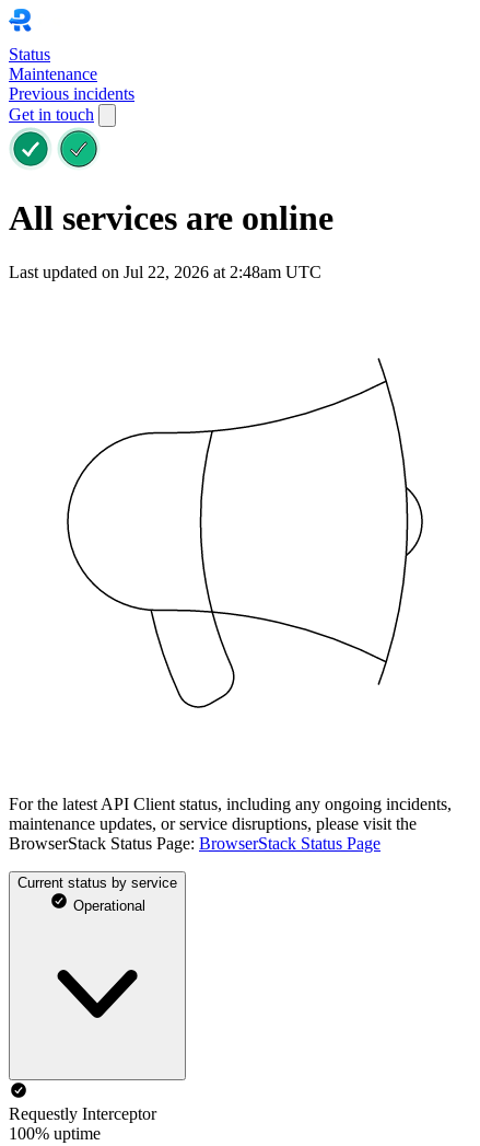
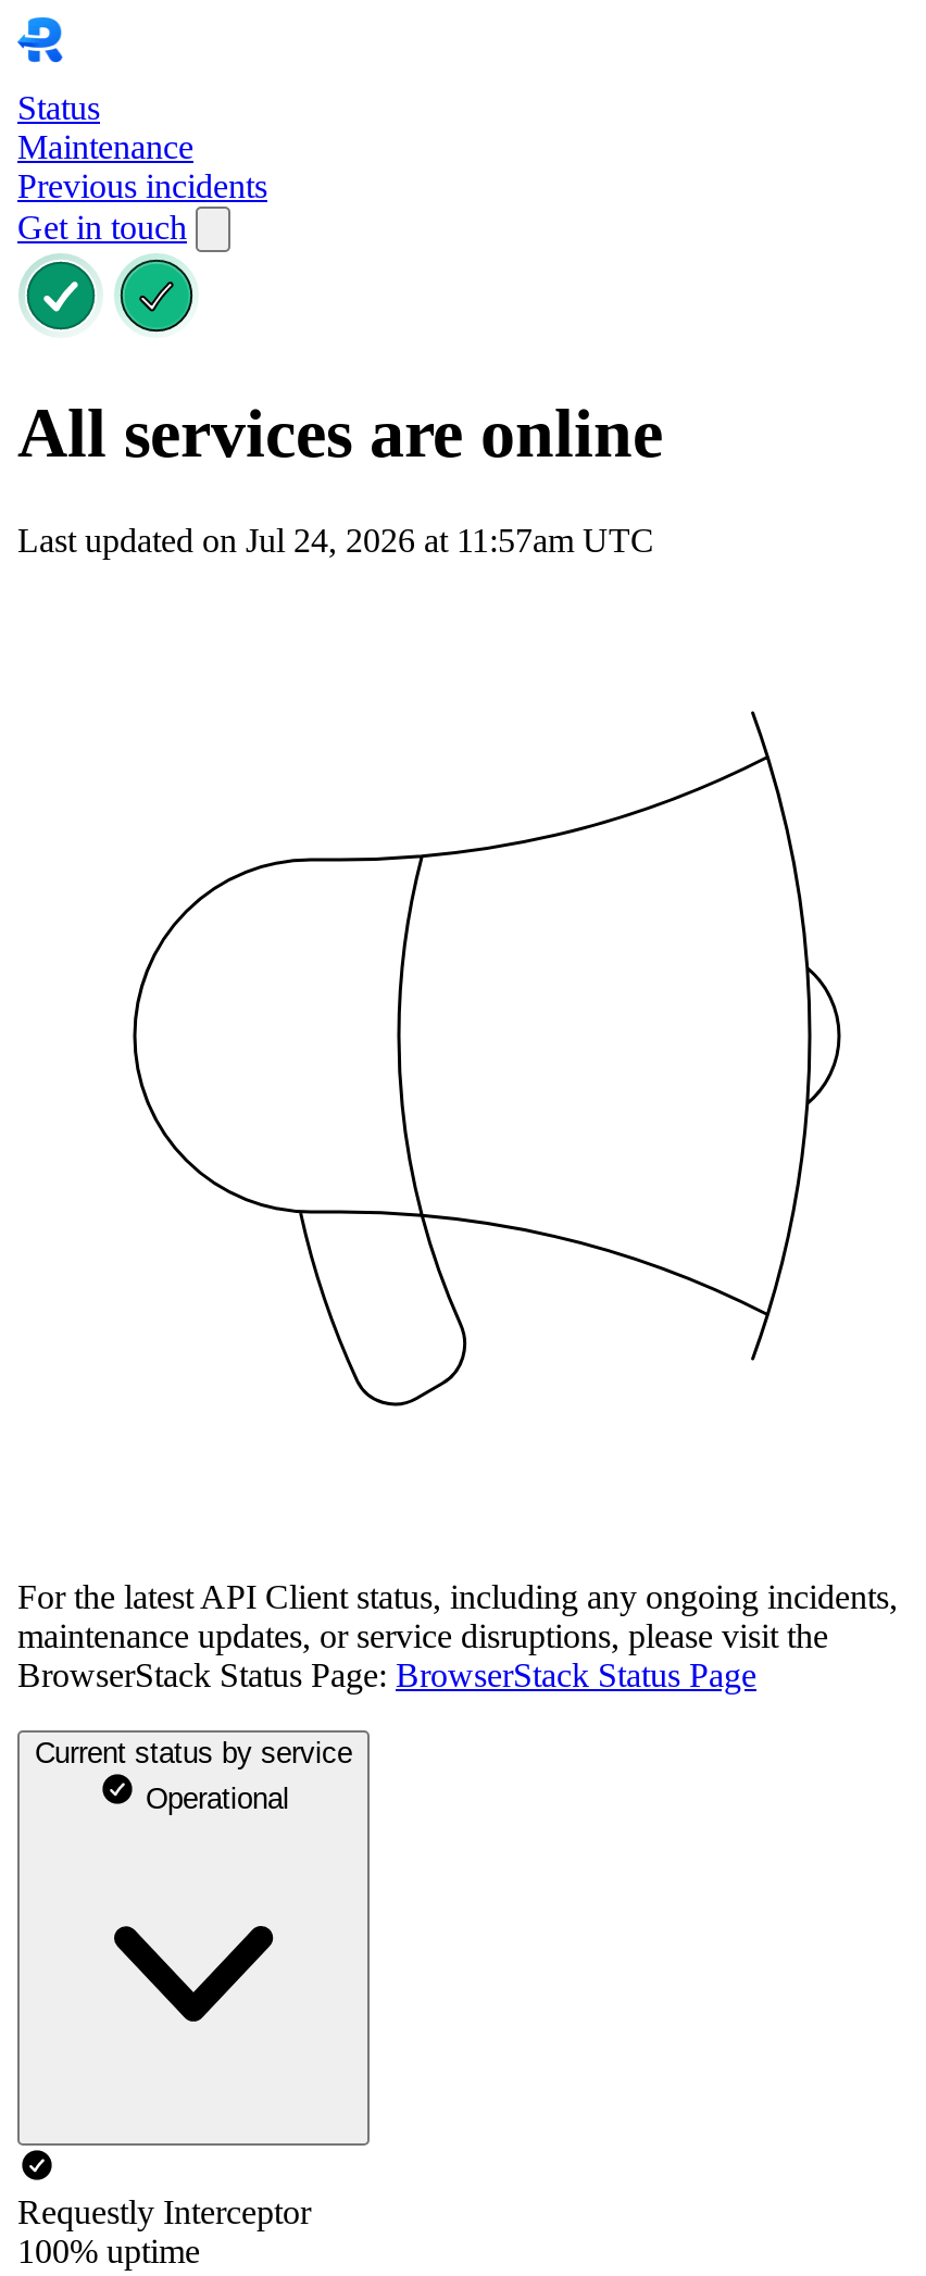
[9,263,321,281] Last updated on Jul 22, 2026 at 2:48am UTC -> [17,522,654,558] Last updated on Jul 24, 2026 at 11:57am UTC

